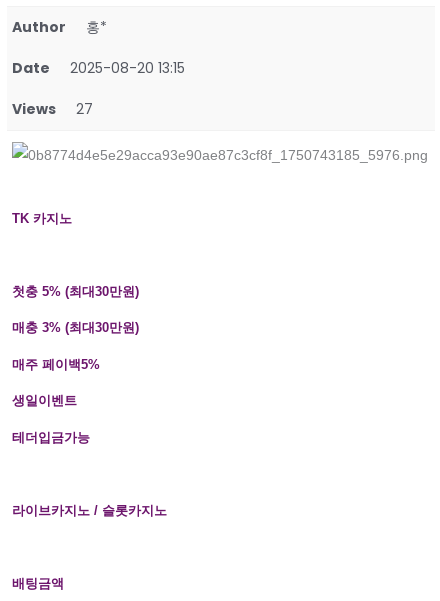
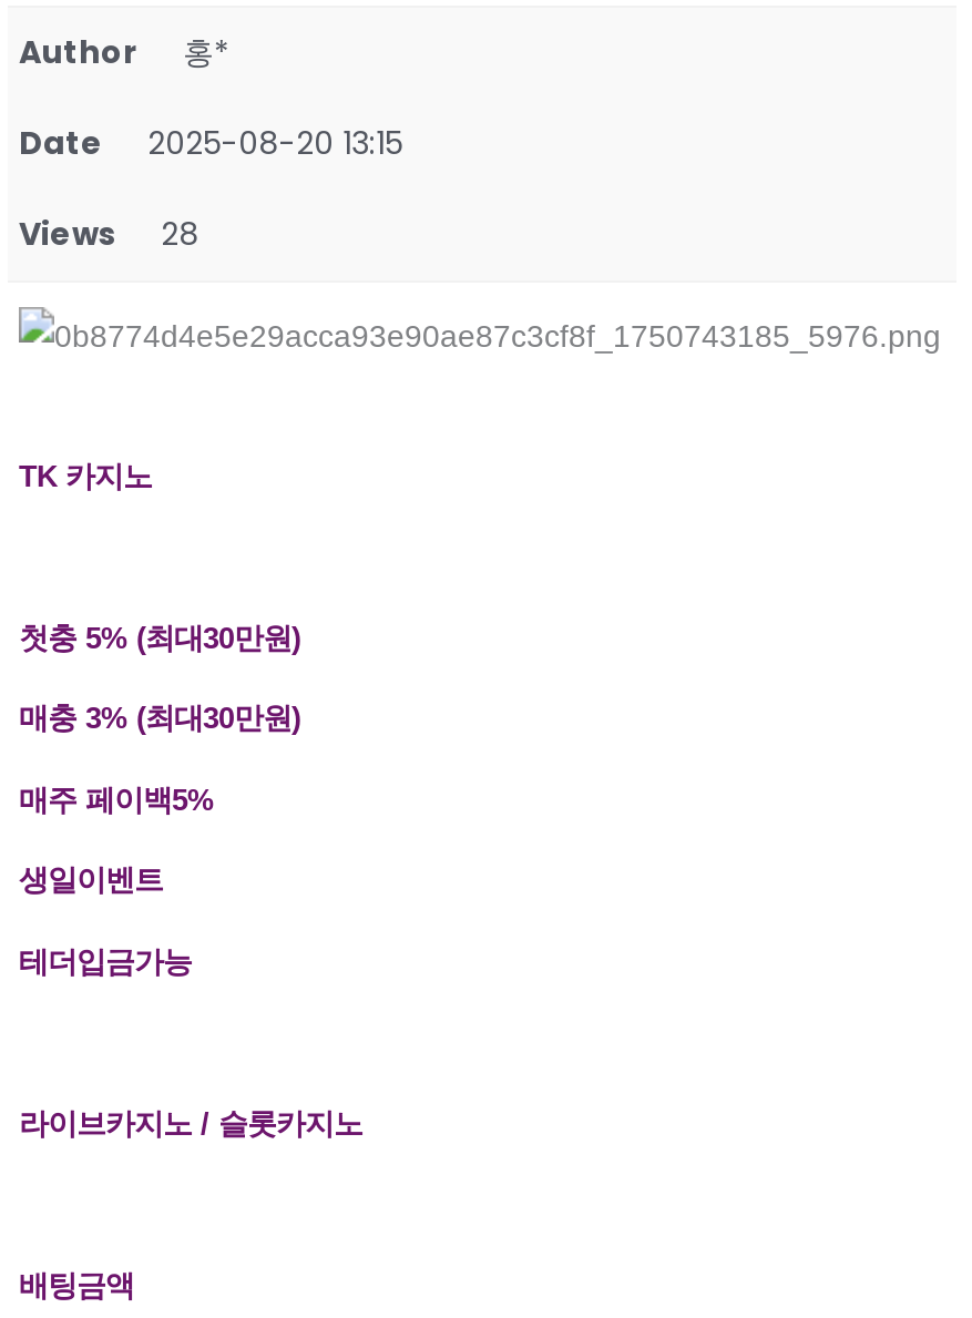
[12,99,93,119] Views 27 -> [19,212,198,256] Views 28

